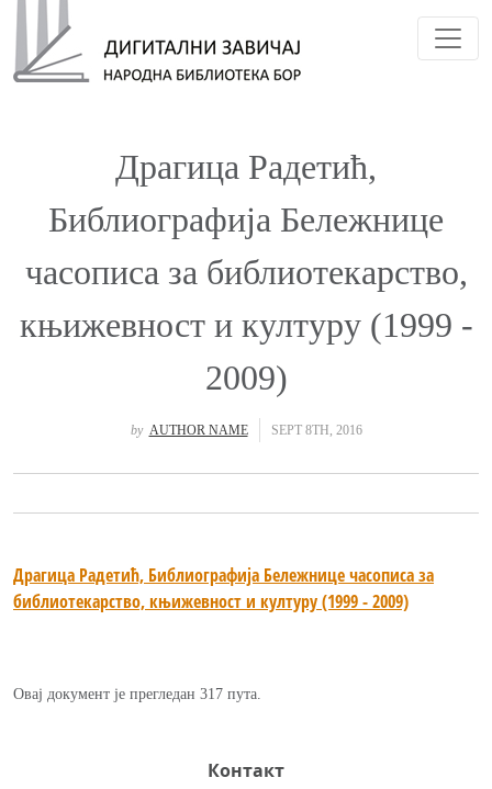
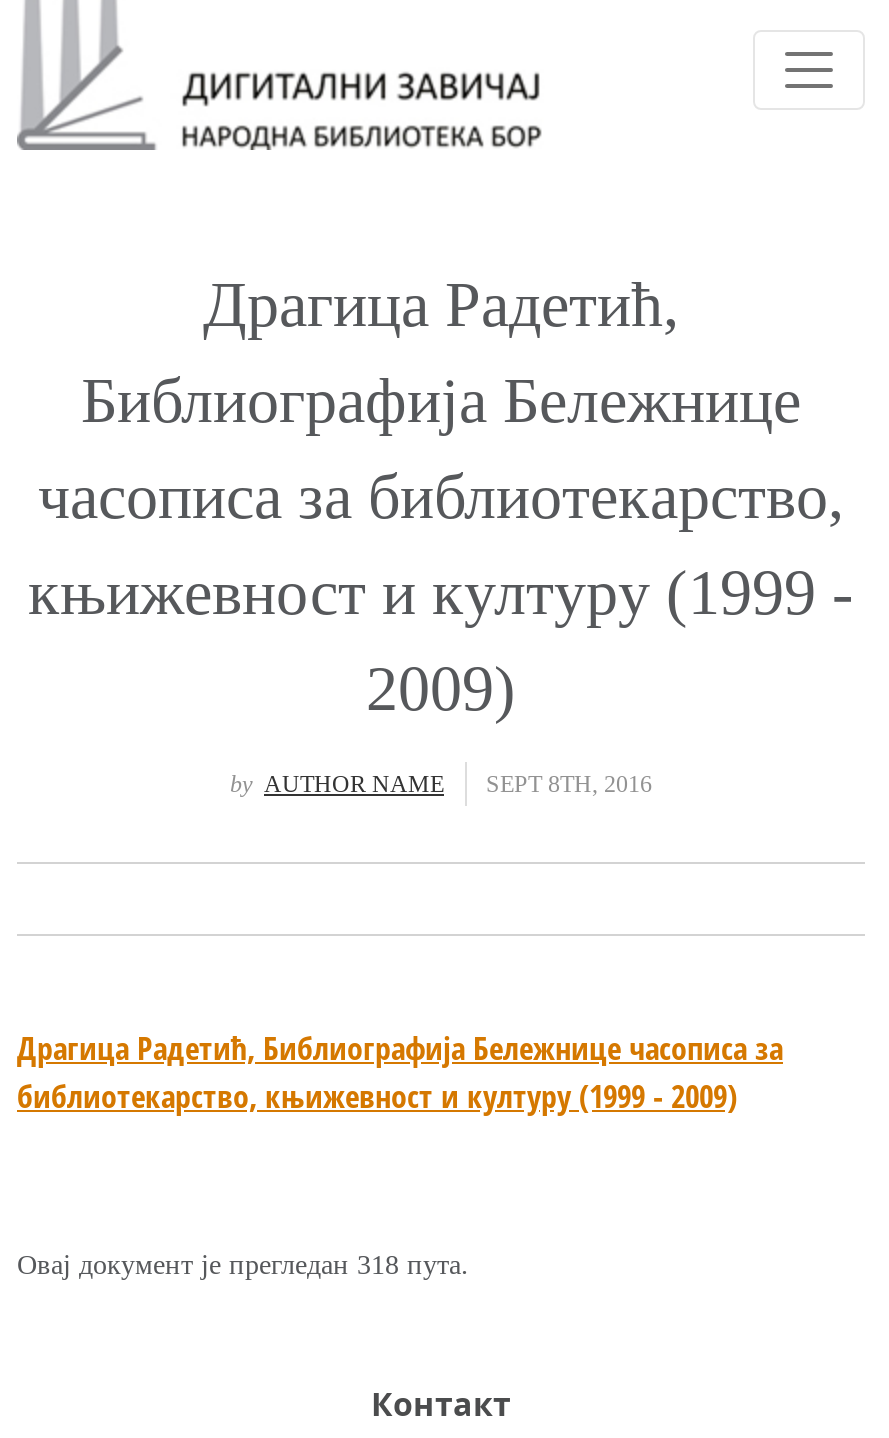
[13,686,261,702] Овај документ је прегледан 317 пута. -> [17,1250,469,1280] Овај документ је прегледан 318 пута.

